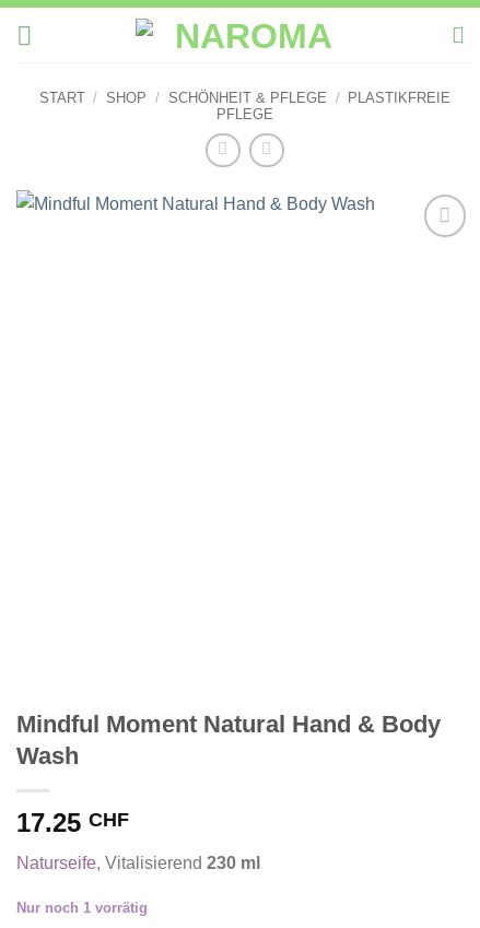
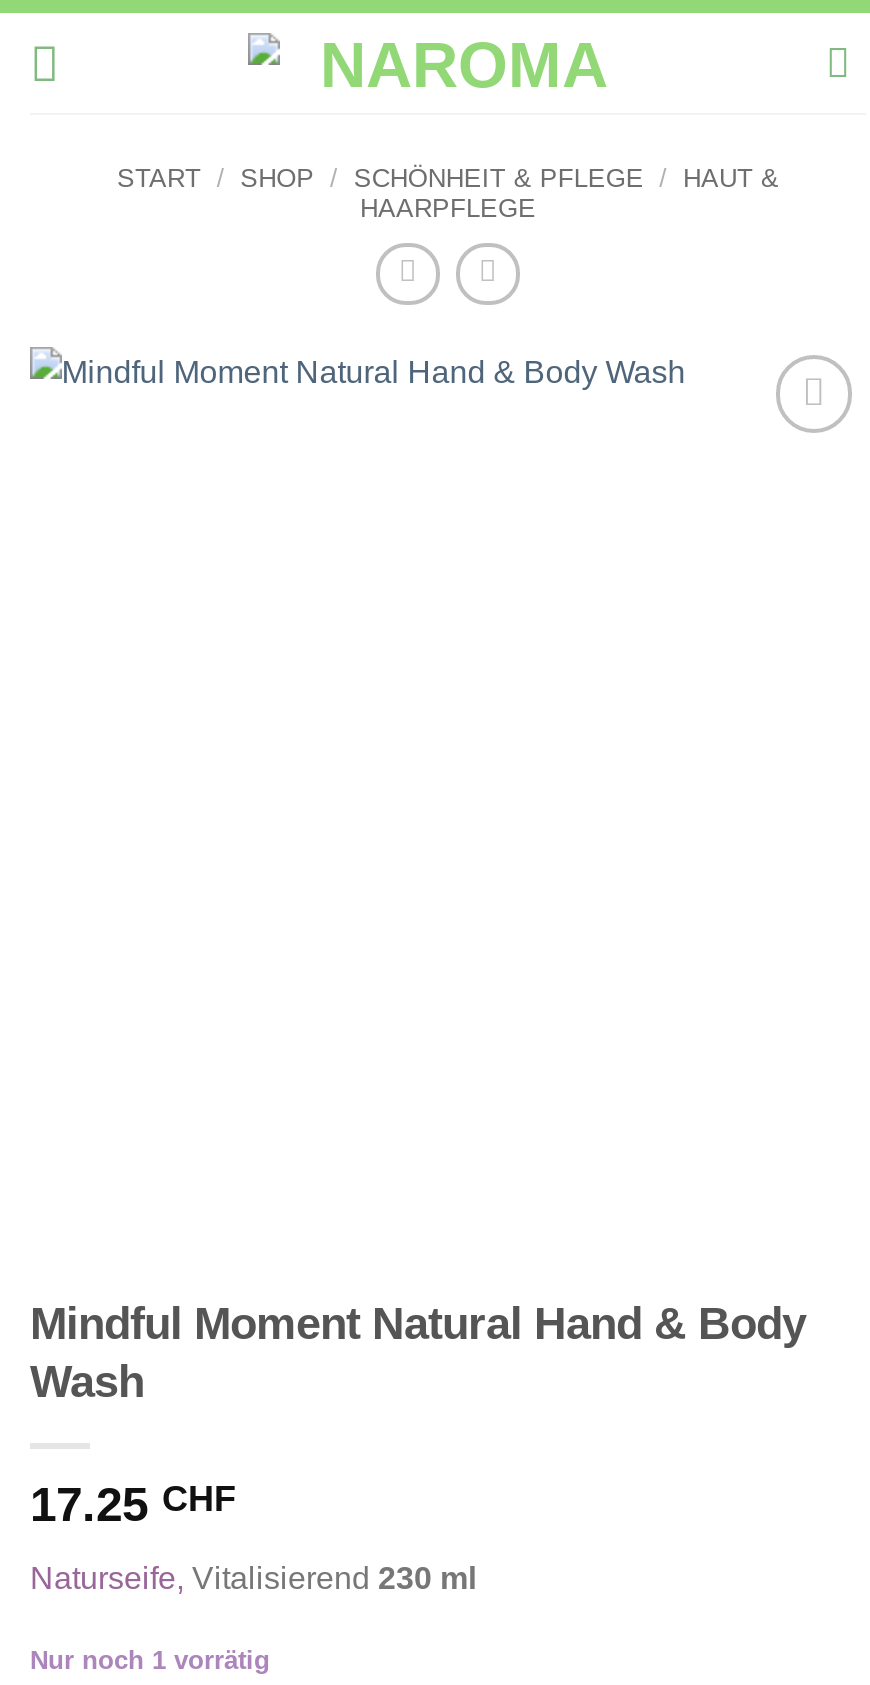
[39,90,451,122] START / SHOP / SCHÖNHEIT & PFLEGE / PLASTIKFREIE | PFLEGE -> [117,163,779,223] START / SHOP / SCHÖNHEIT & PFLEGE / HAUT & | HAARPFLEGE

